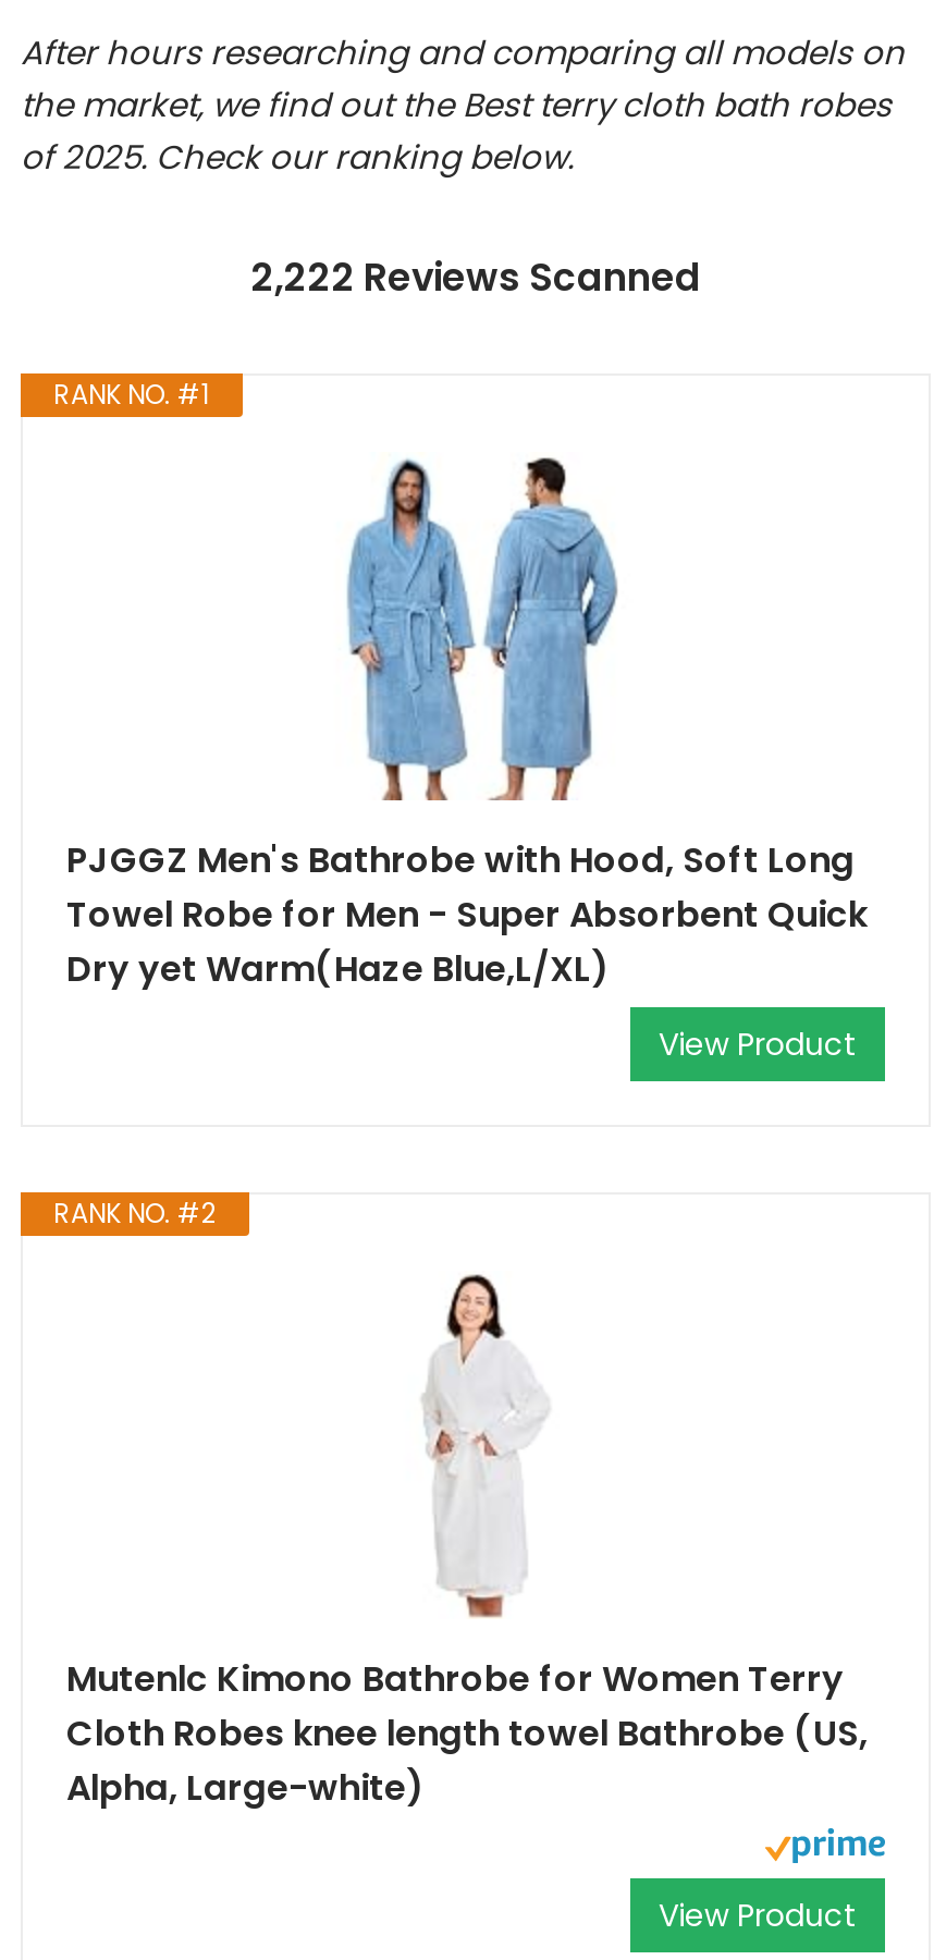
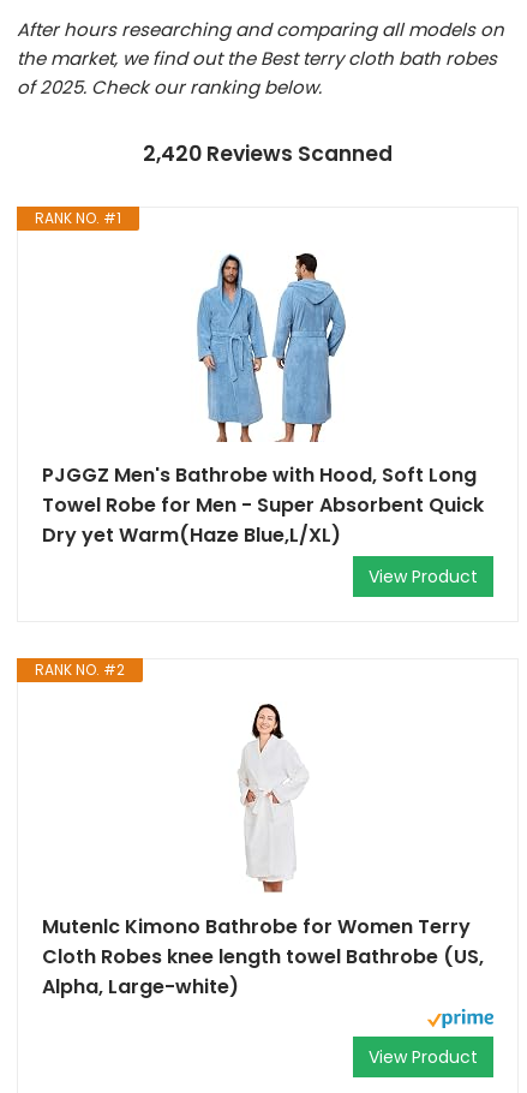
[250,252,701,304] 2,222 Reviews Scanned -> [143,139,393,168] 2,420 Reviews Scanned

